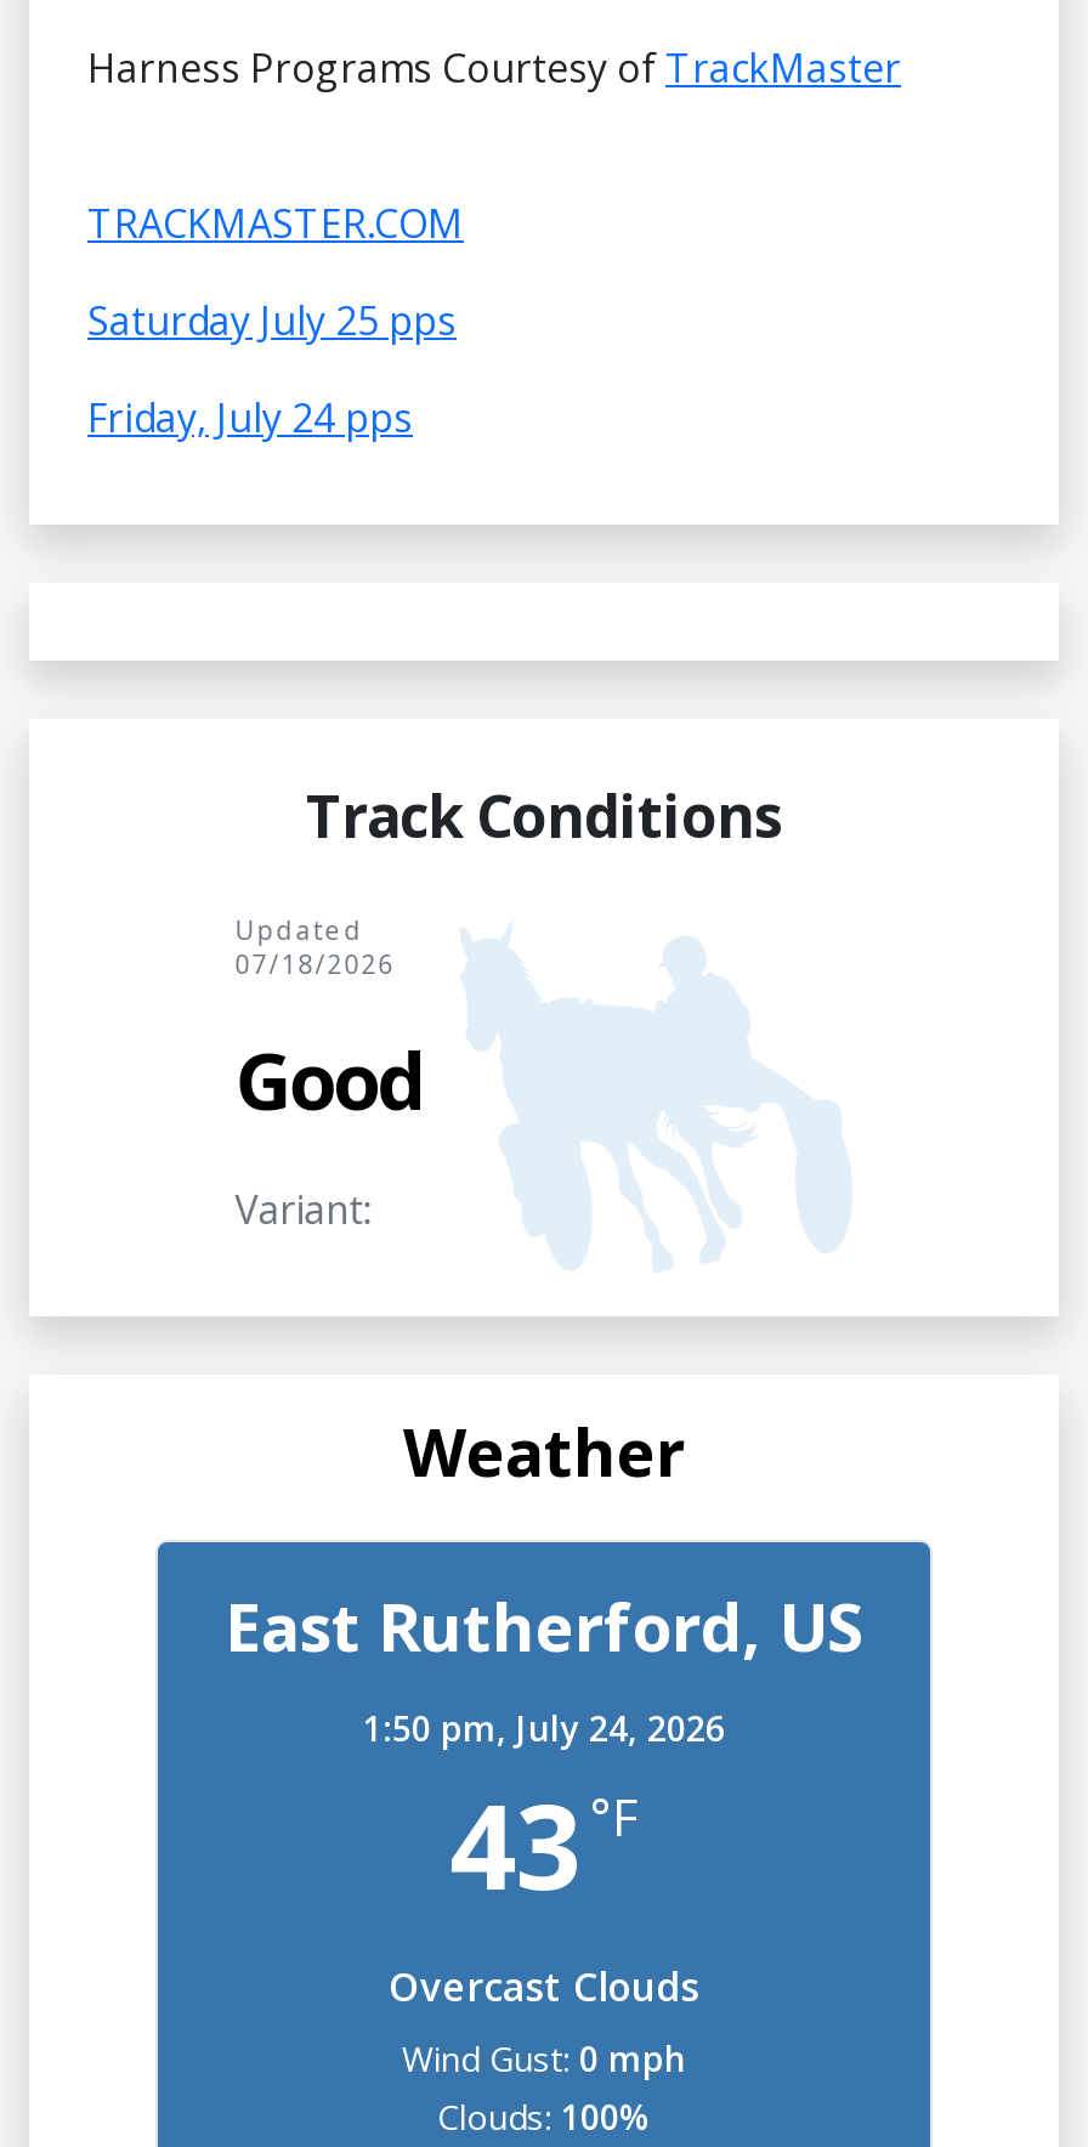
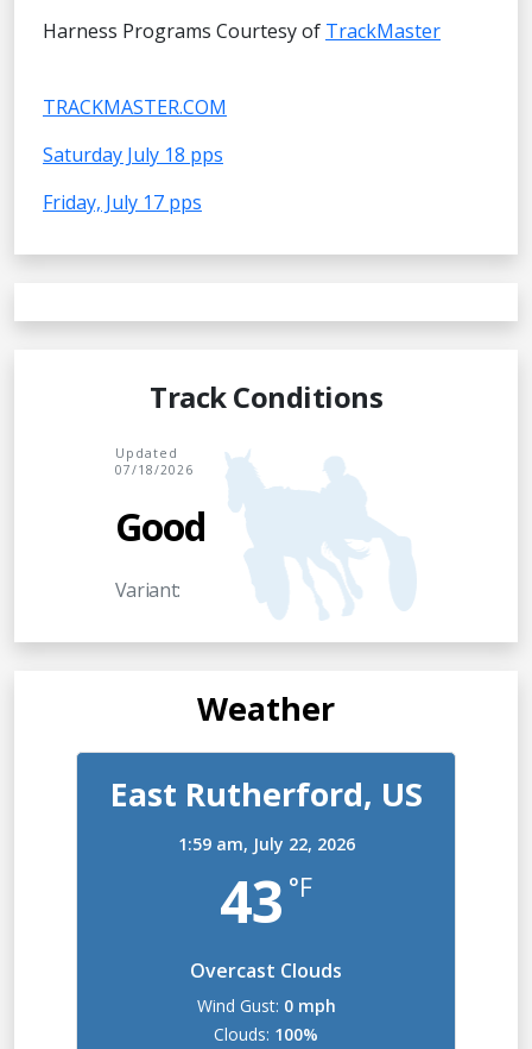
[87,294,457,347] Saturday July 25 pps -> [43,142,223,168] Saturday July 18 pps
[87,391,413,444] Friday, July 24 pps -> [43,189,202,215] Friday, July 17 pps
[363,1705,725,1751] 1:50 pm, July 24, 2026 -> [178,833,354,855] 1:59 am, July 22, 2026

